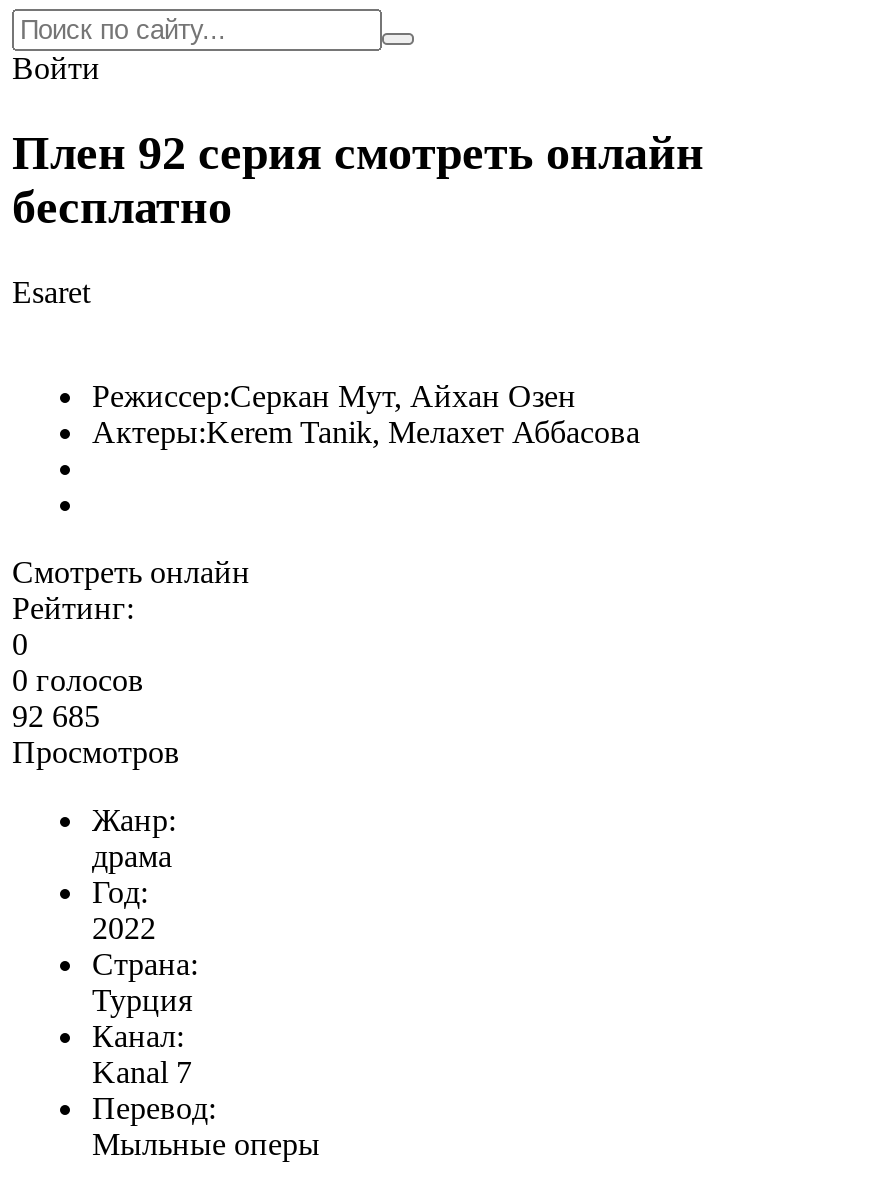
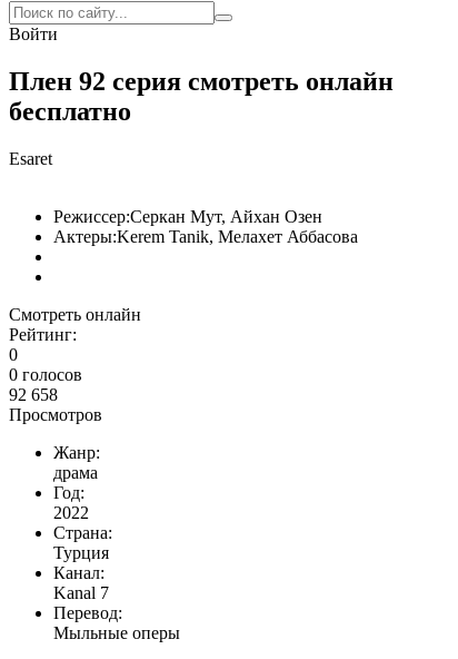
[12,699,100,733] 92 685 -> [9,385,58,404] 92 658

